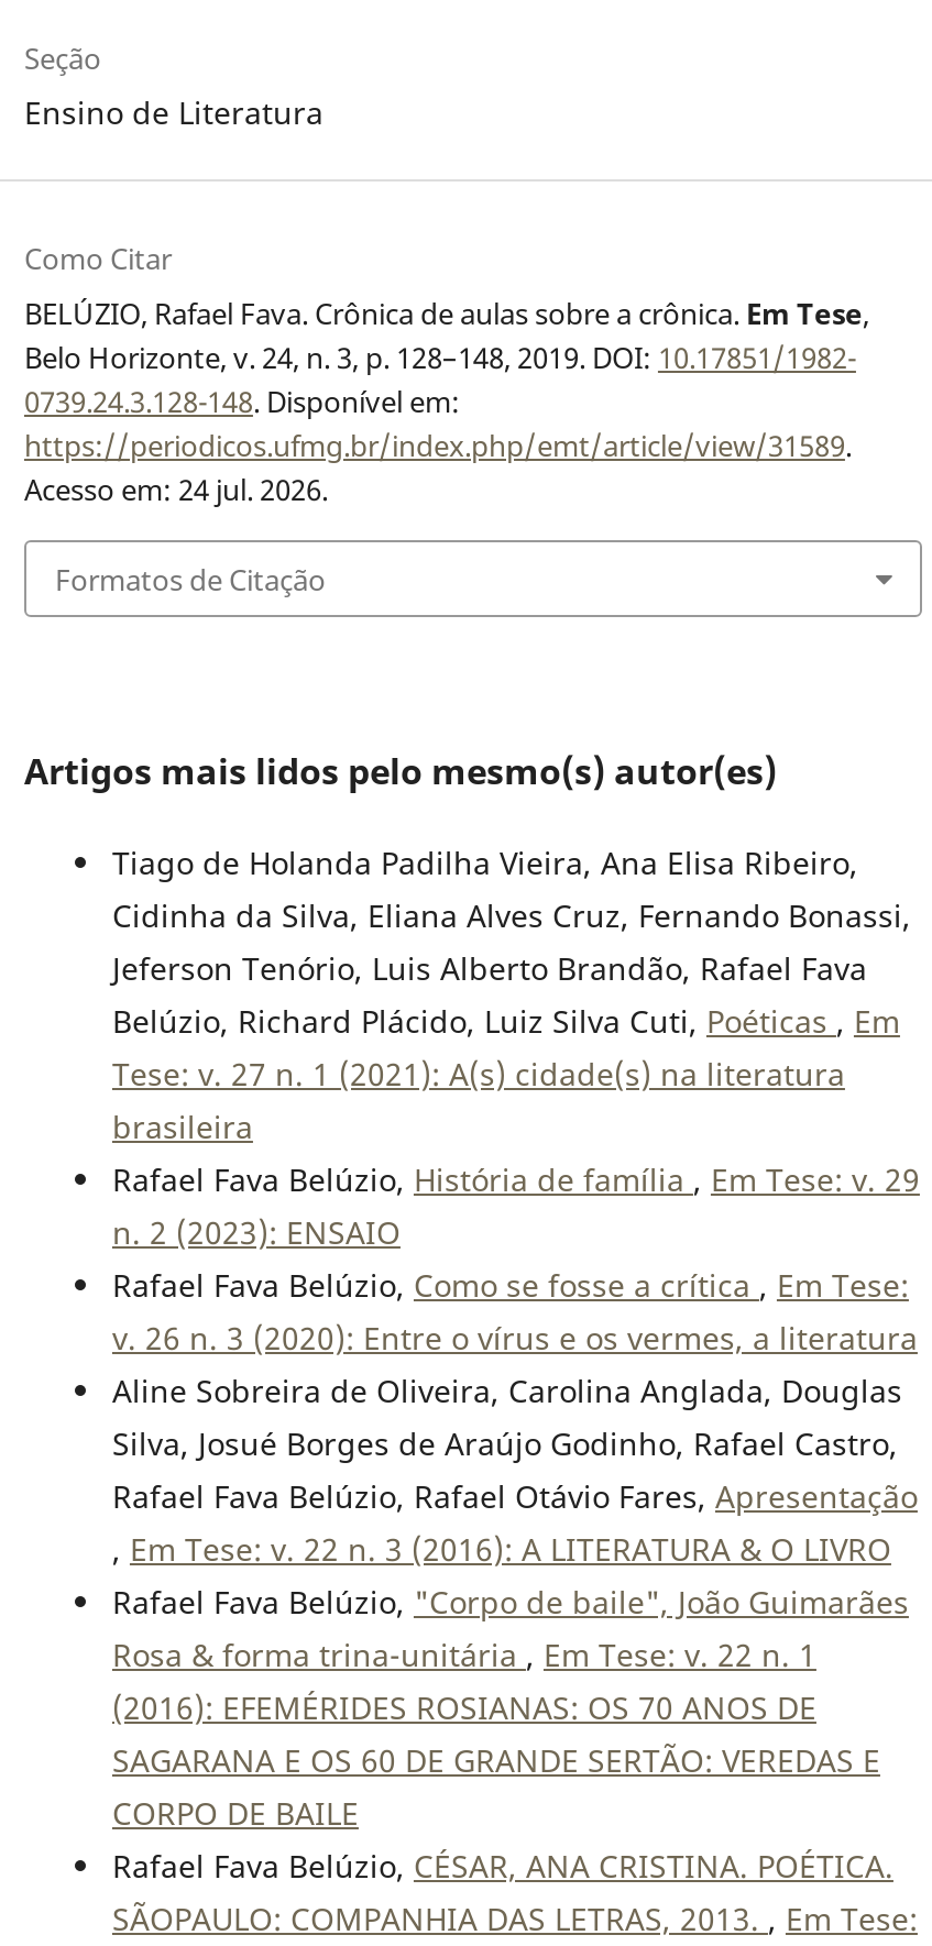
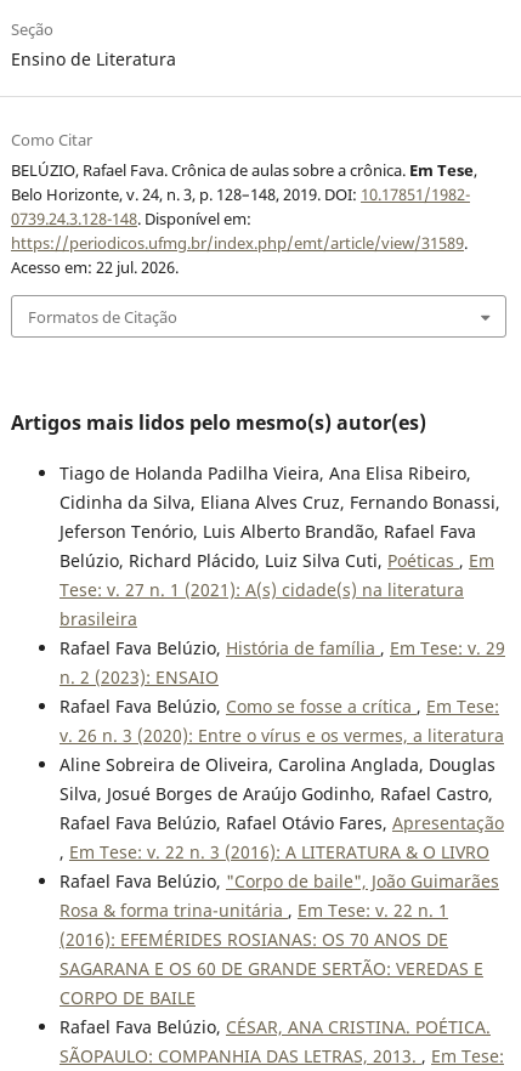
[24,470,328,510] Acesso em: 24 jul. 2026. -> [11,257,179,278] Acesso em: 22 jul. 2026.

